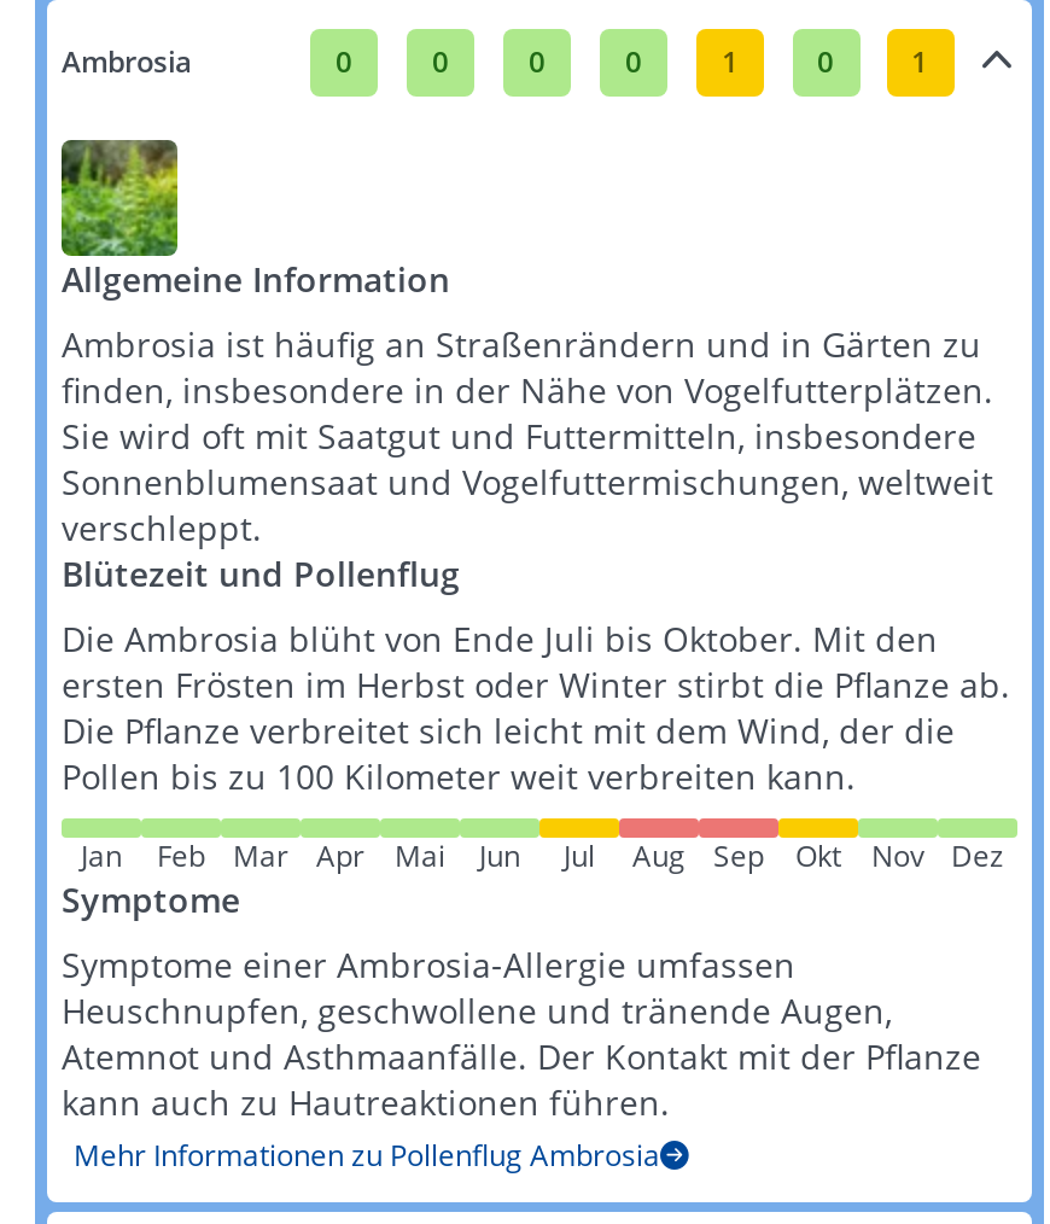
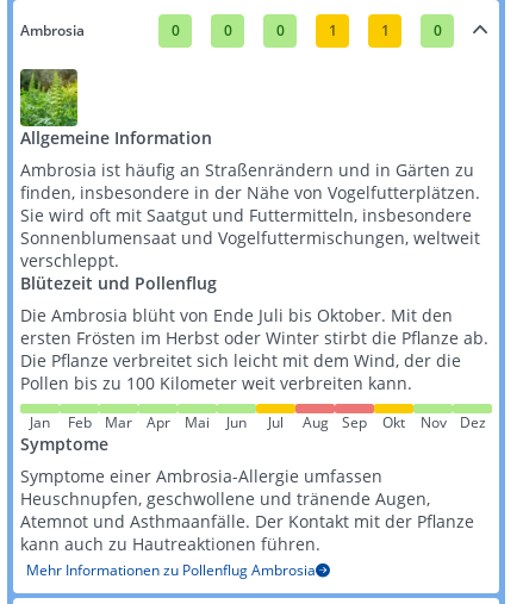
[625,41,642,82] 0 -> [328,20,337,41] 1
[911,41,928,82] 1 -> none

